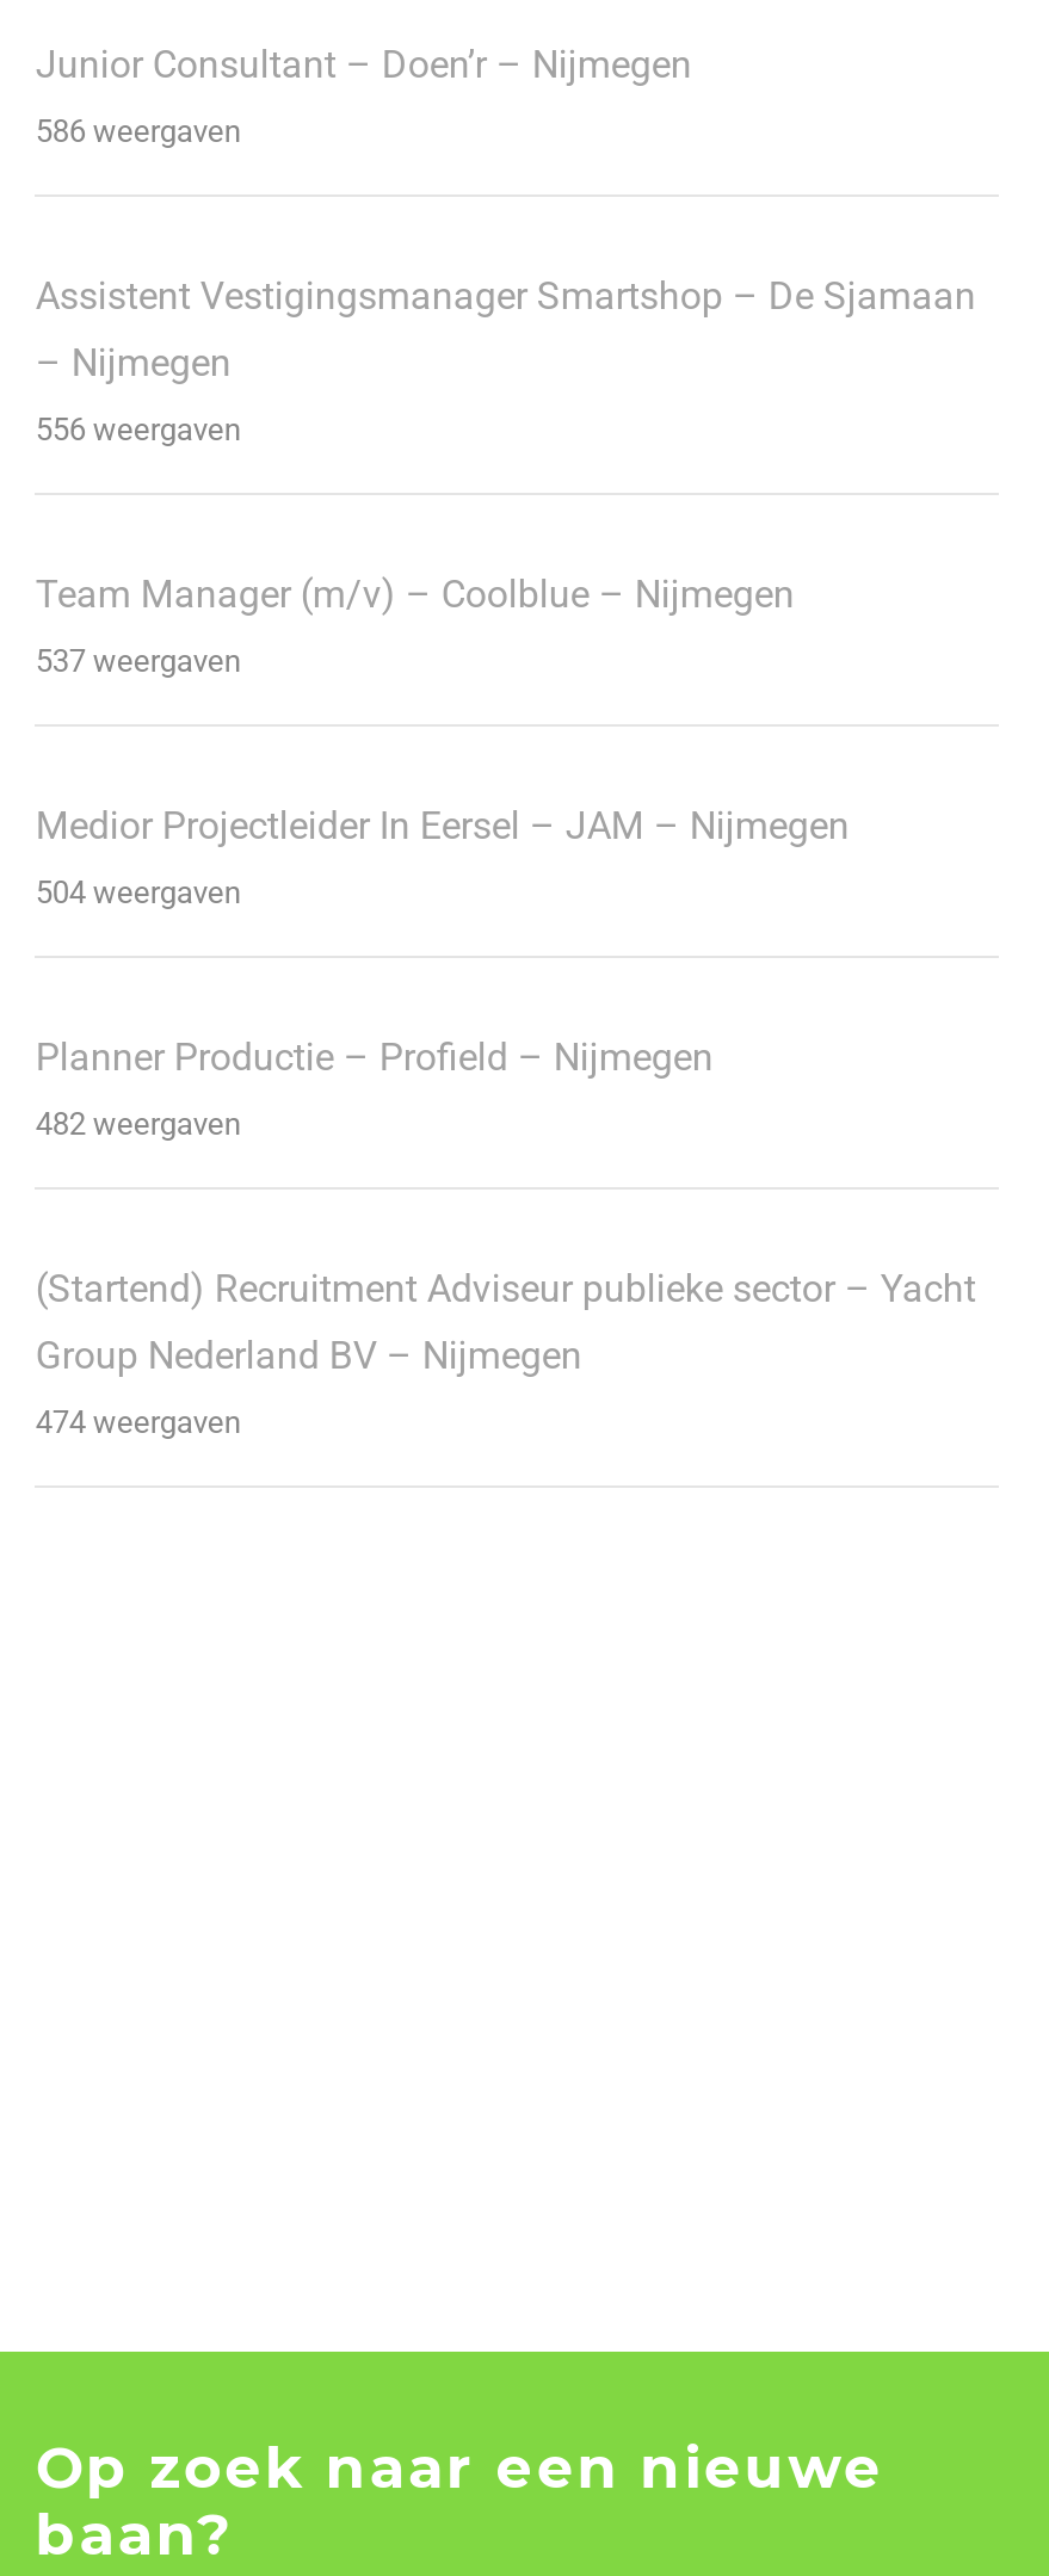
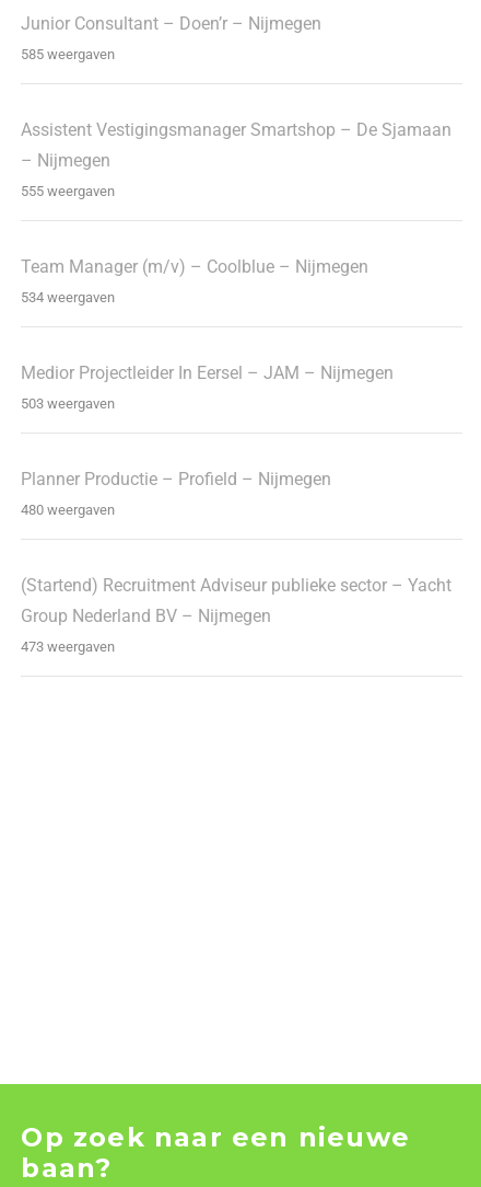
[36,114,241,150] 586 weergaven -> [21,46,115,62] 585 weergaven
[36,412,241,448] 556 weergaven -> [21,183,115,199] 555 weergaven
[36,644,241,680] 537 weergaven -> [21,289,115,305] 534 weergaven
[36,875,241,911] 504 weergaven -> [21,395,115,412] 503 weergaven
[36,1107,241,1143] 482 weergaven -> [21,501,115,518] 480 weergaven
[36,1405,241,1441] 474 weergaven -> [21,638,115,655] 473 weergaven

